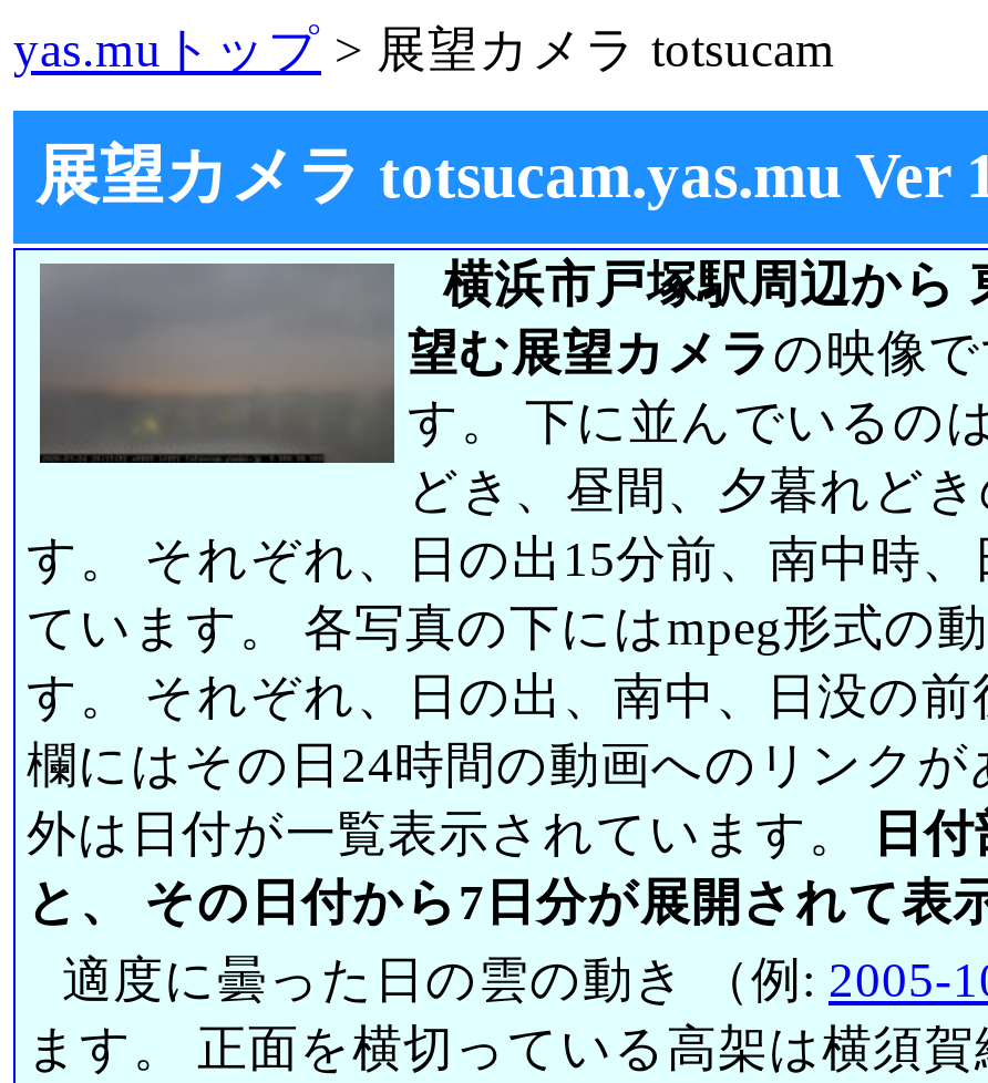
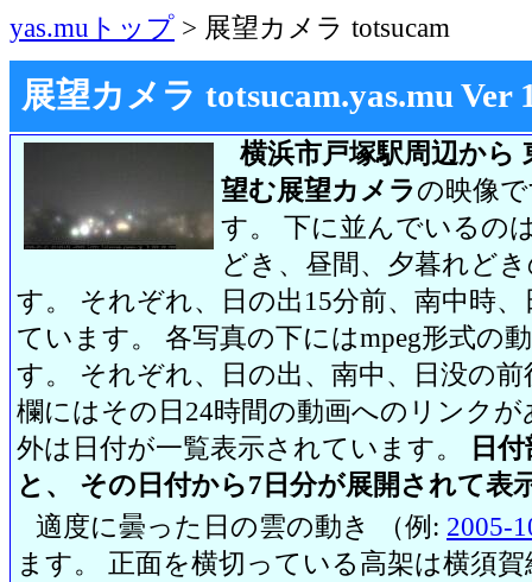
[40,264,394,461] [image] -> [24,143,213,247] [image]

